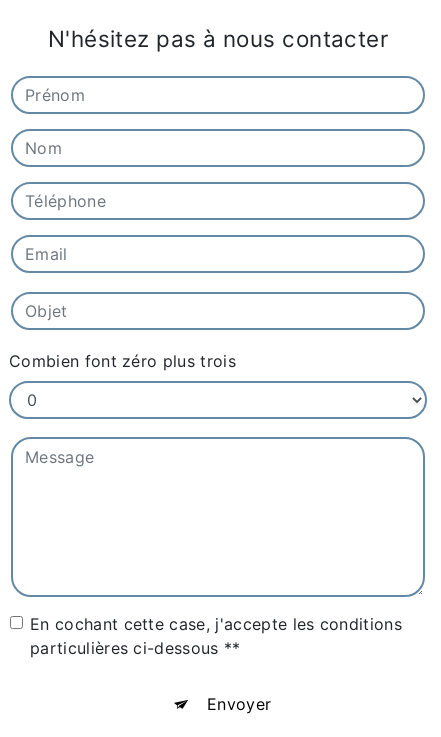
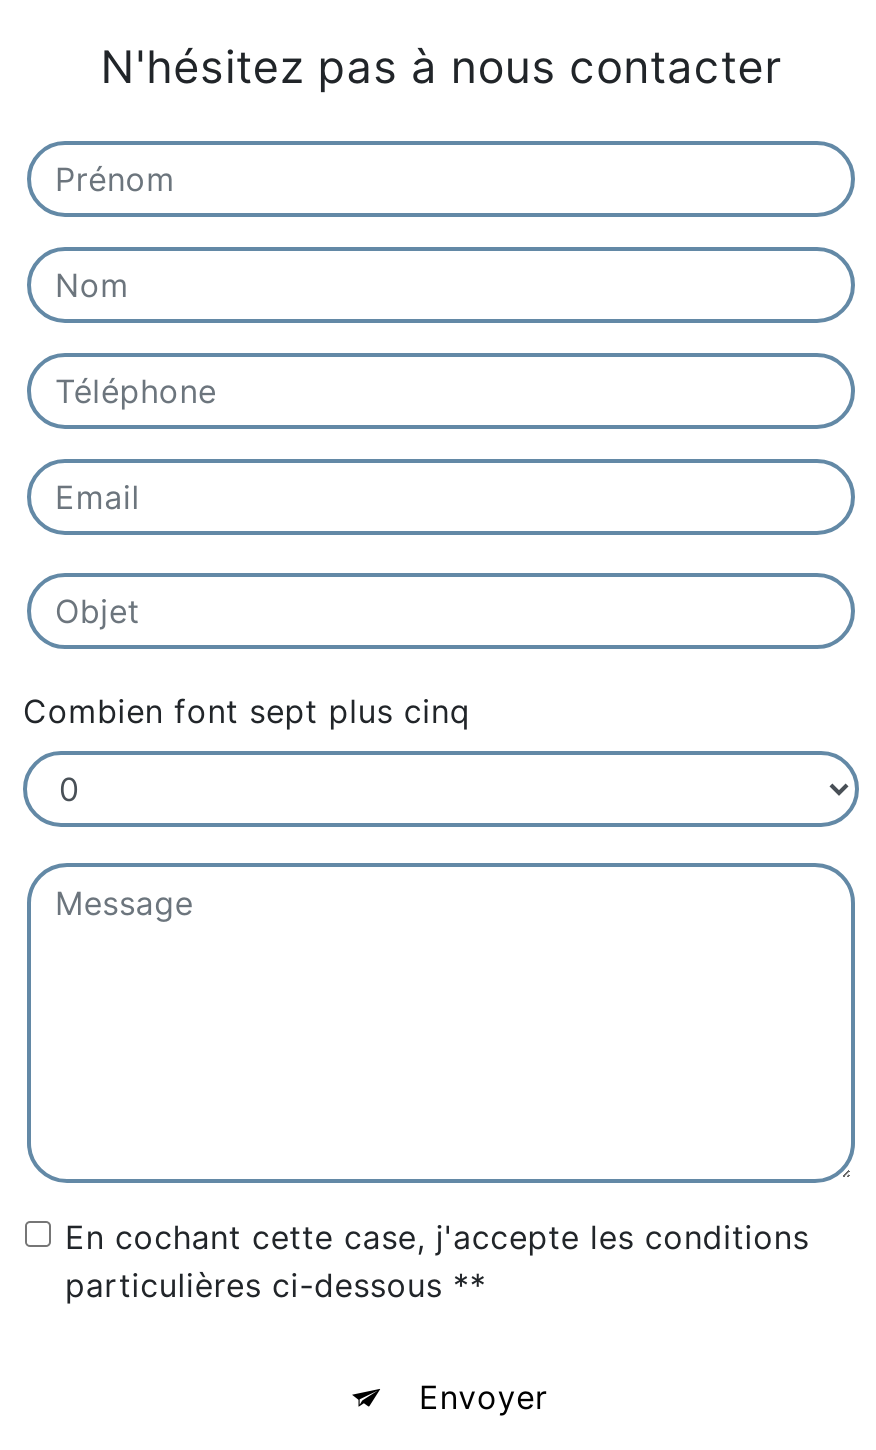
[9,351,236,371] Combien font zéro plus trois -> [23,690,470,730] Combien font sept plus cinq

